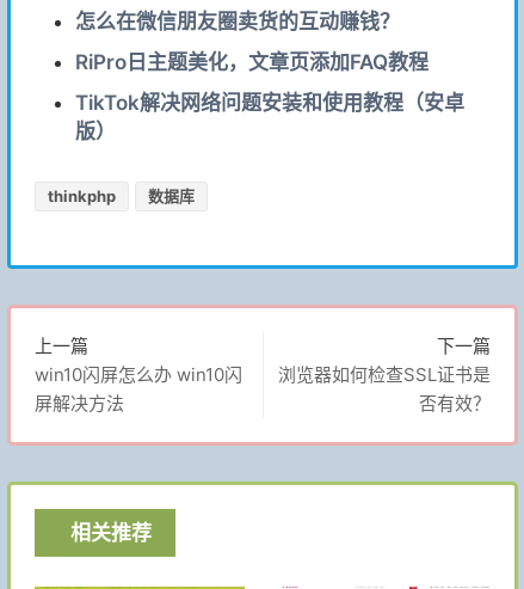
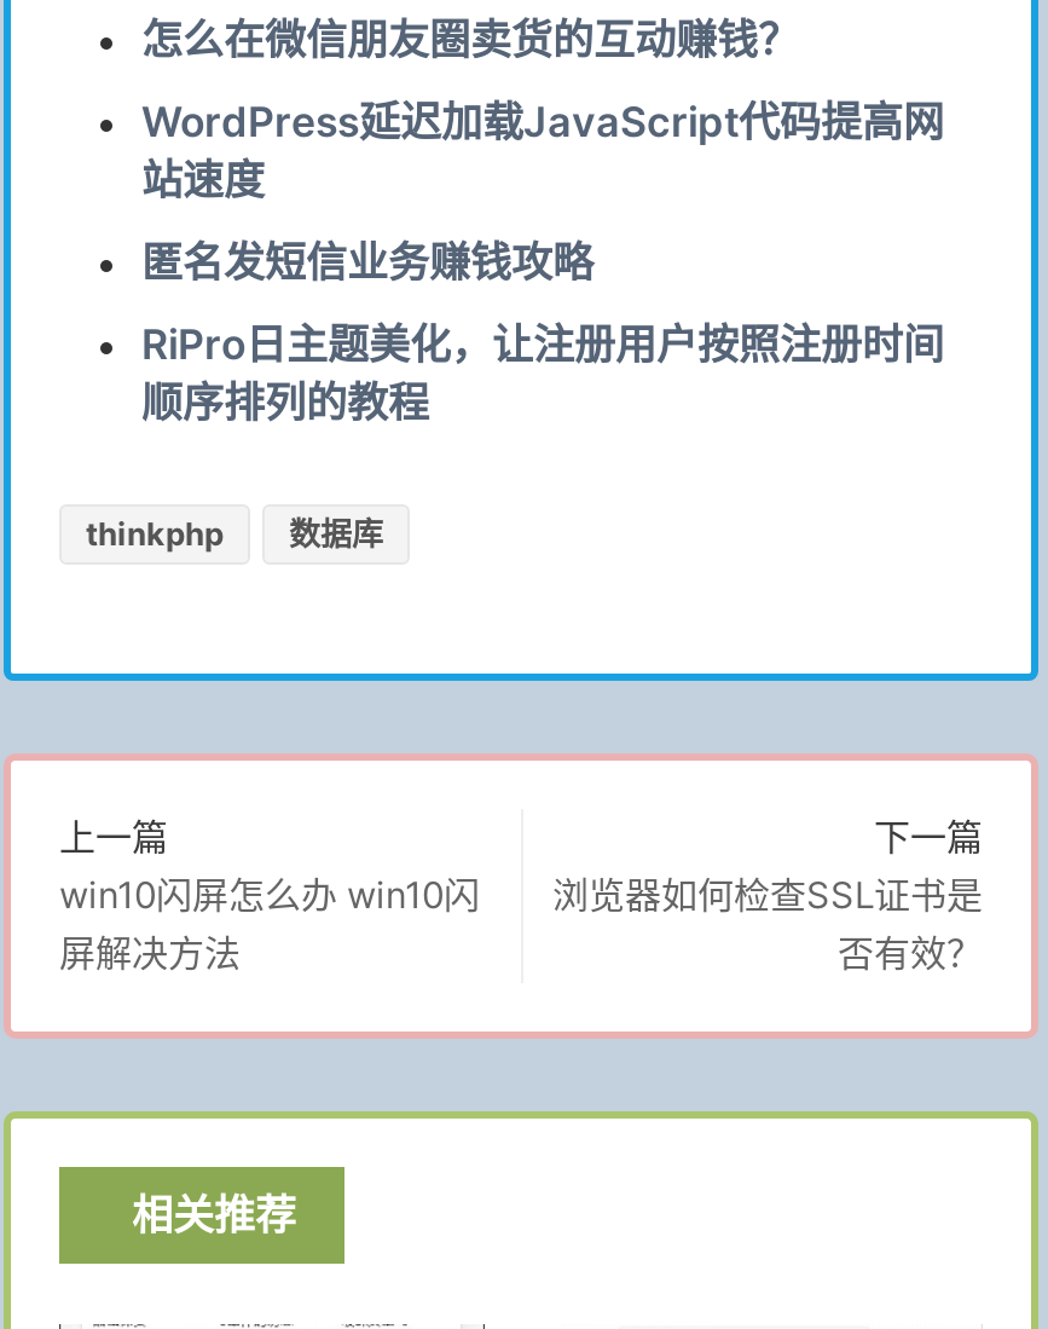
[75,51,464,144] RiPro日主题美化，文章页添加FAQ教程 | TikTok解决网络问题安装和使用教程（安卓 | 版） -> [141,99,944,428] WordPress延迟加载JavaScript代码提高网 | 站速度 | 匿名发短信业务赚钱攻略 | RiPro日主题美化，让注册用户按照注册时间 | 顺序排列的教程

